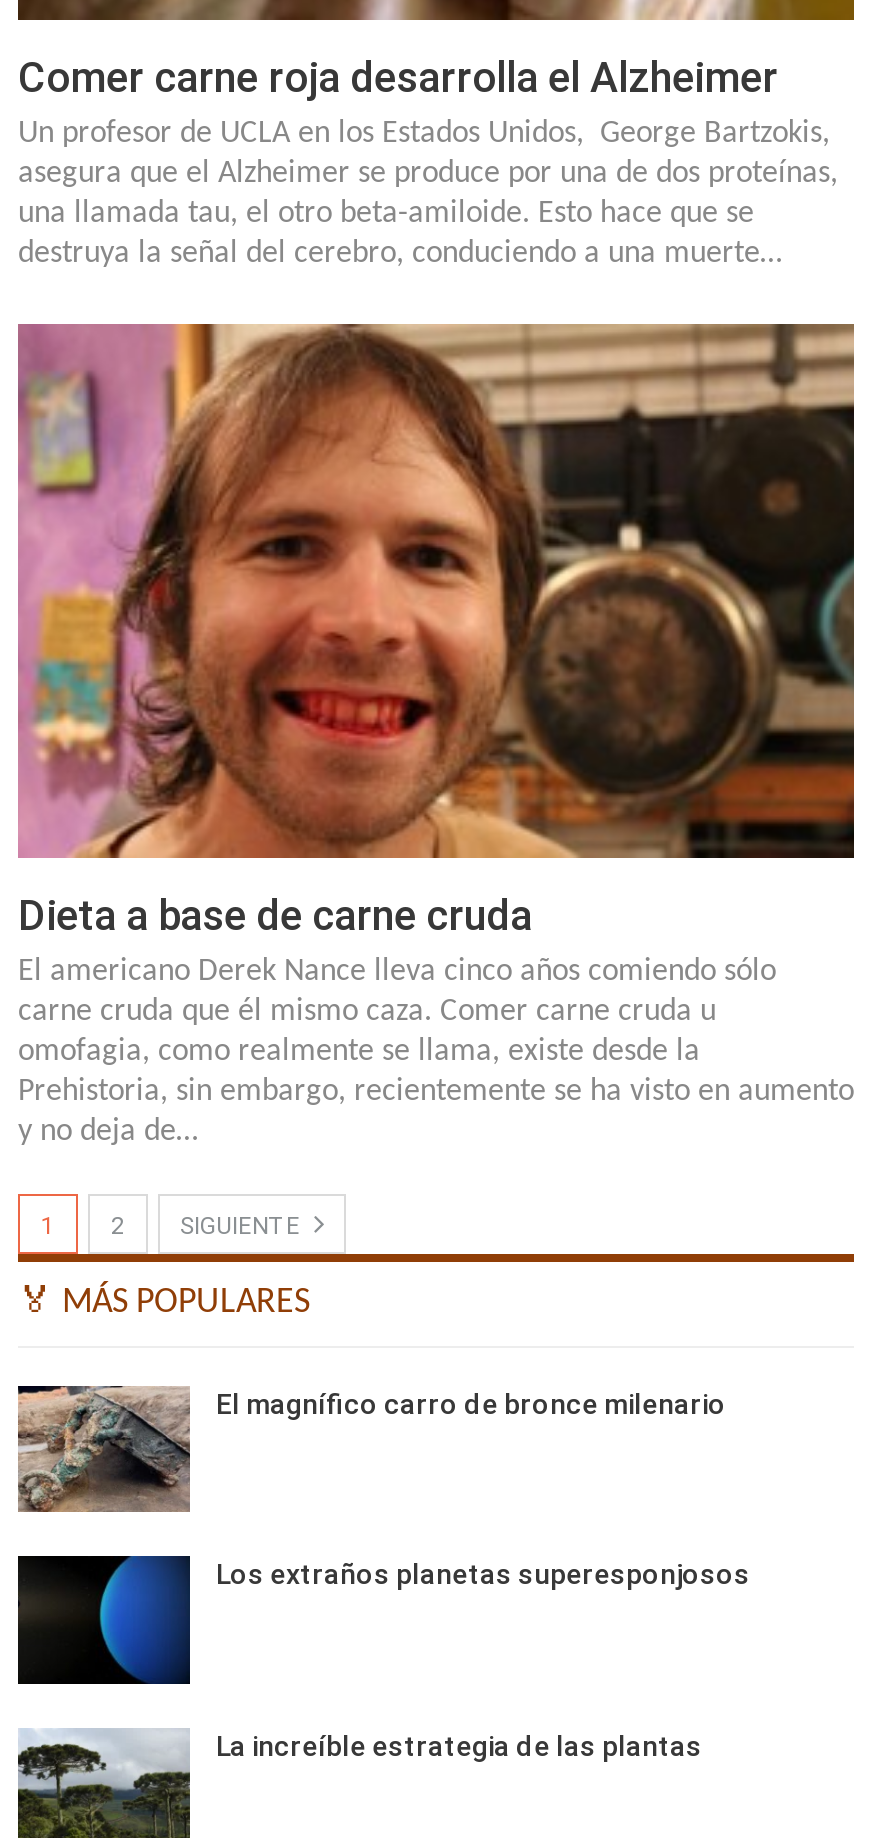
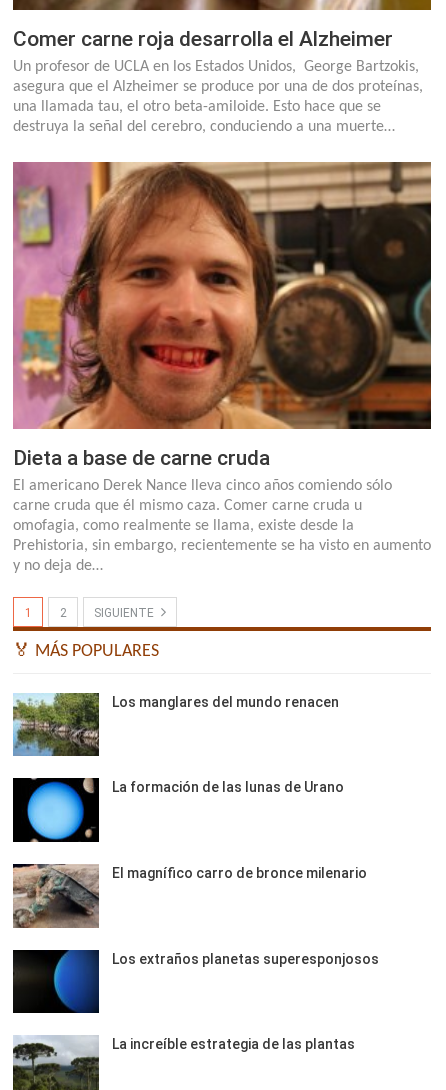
none -> [12,693,339,757] [image] | Los manglares del mundo renacen
none -> [14,777,344,843] [image] | La formación de las lunas de Urano

